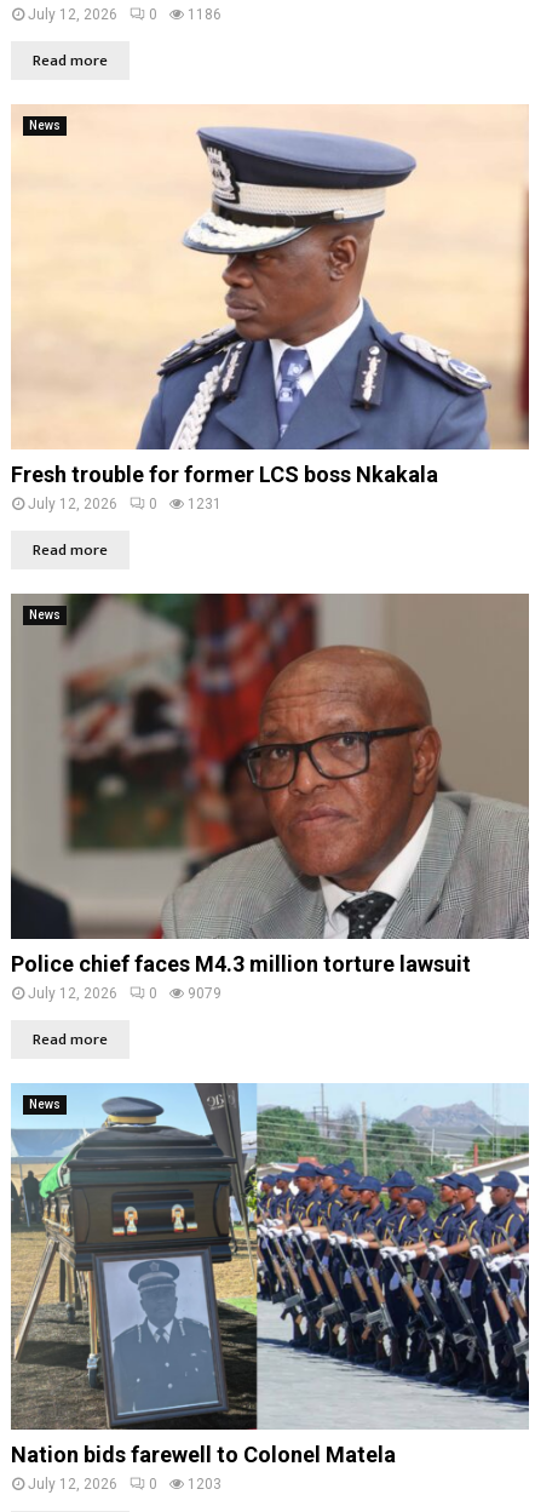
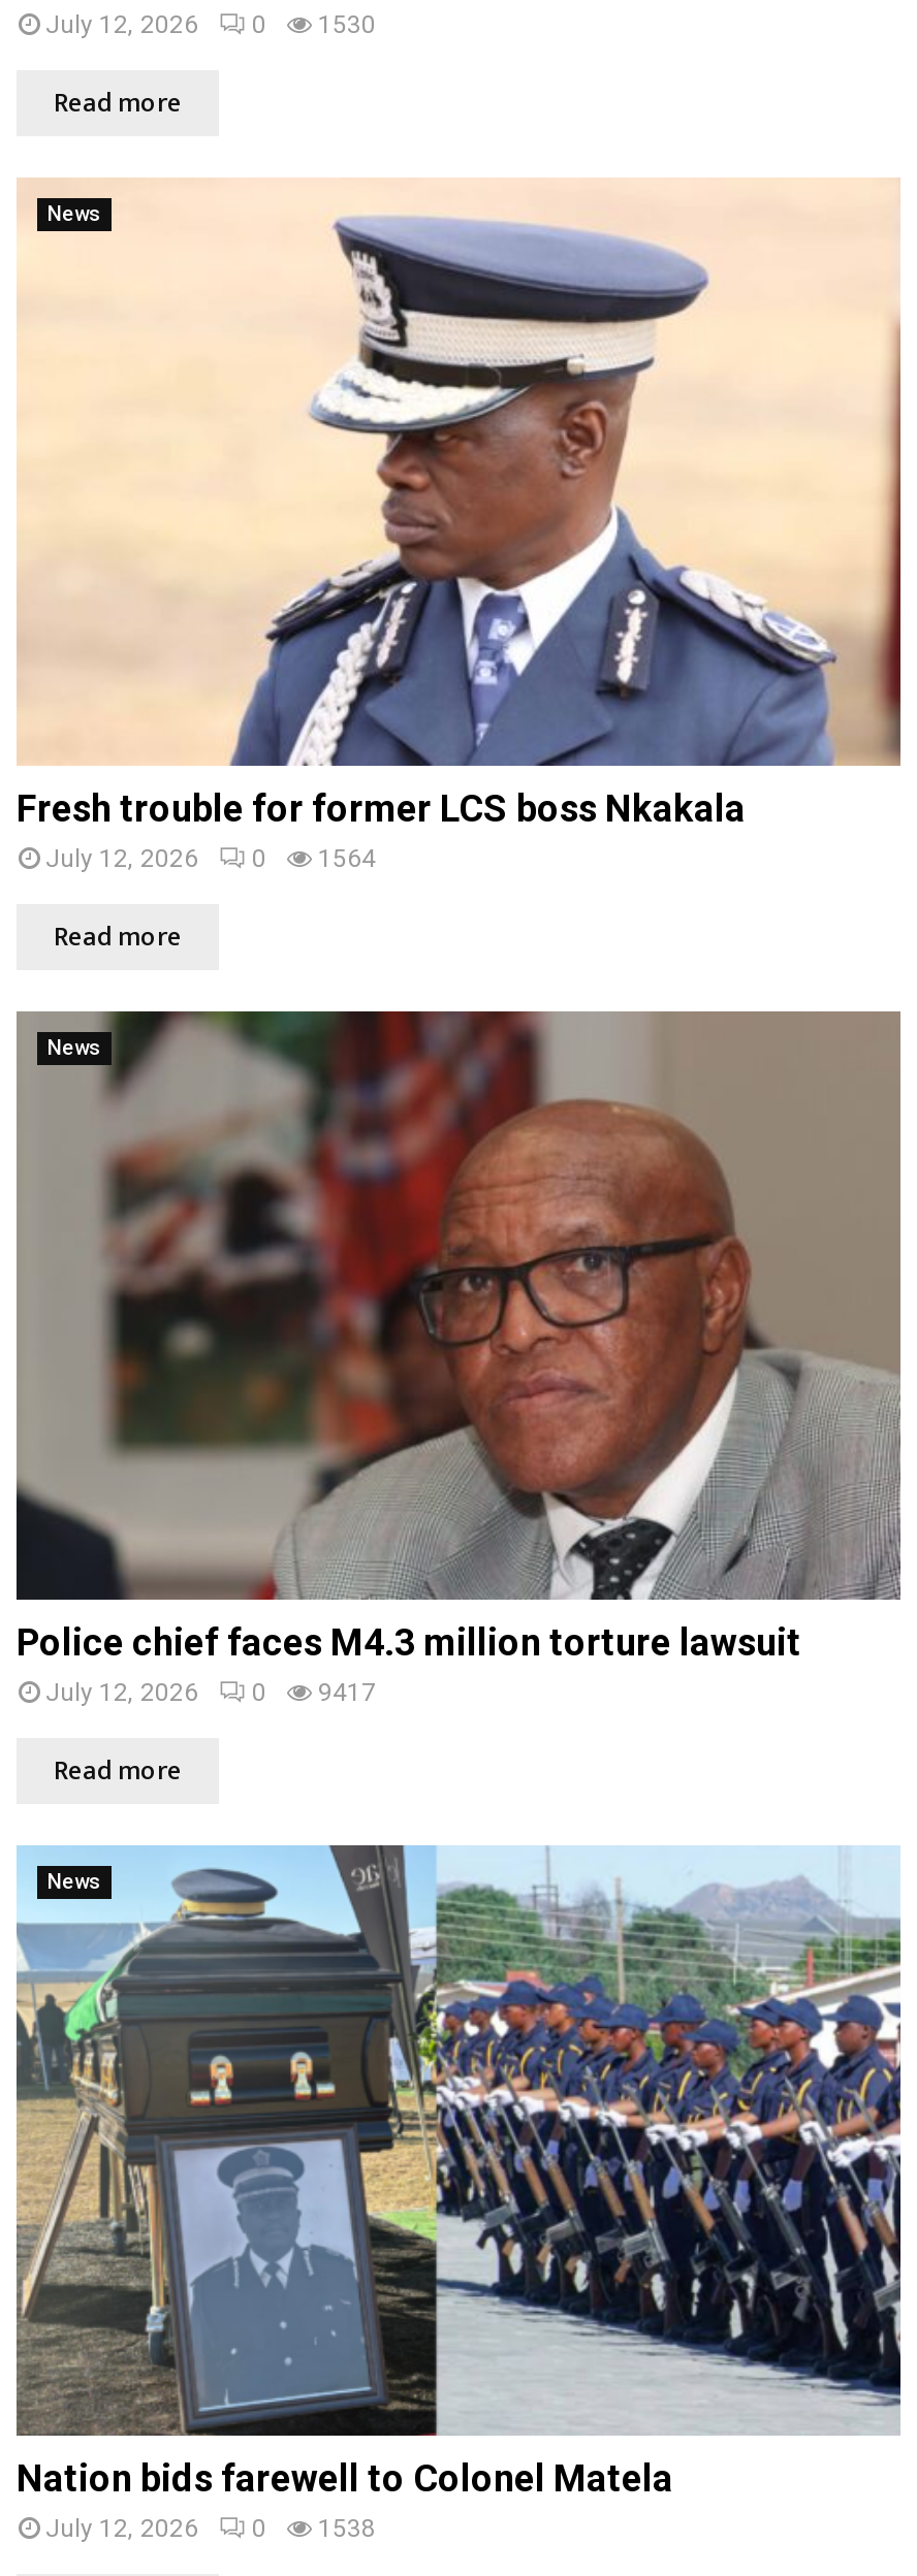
[28,6,222,23] July 12, 2026 0 1186 -> [45,9,376,38] July 12, 2026 0 1530
[28,495,222,512] July 12, 2026 0 1231 -> [45,844,376,873] July 12, 2026 0 1564
[28,985,222,1002] July 12, 2026 0 9079 -> [45,1679,376,1708] July 12, 2026 0 9417
[28,1475,222,1492] July 12, 2026 0 1203 -> [45,2513,376,2542] July 12, 2026 0 1538

